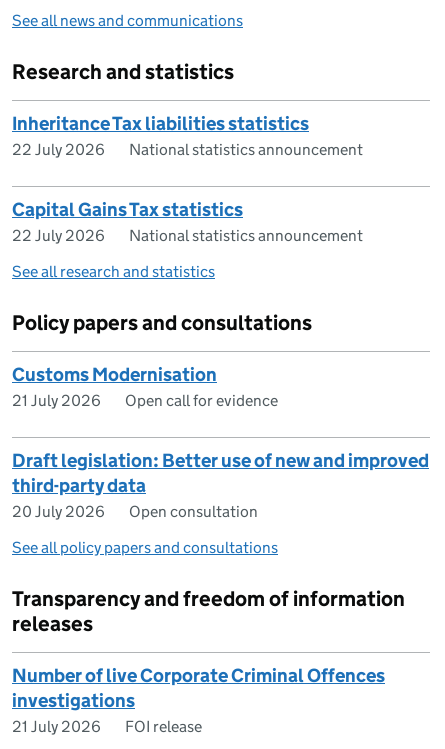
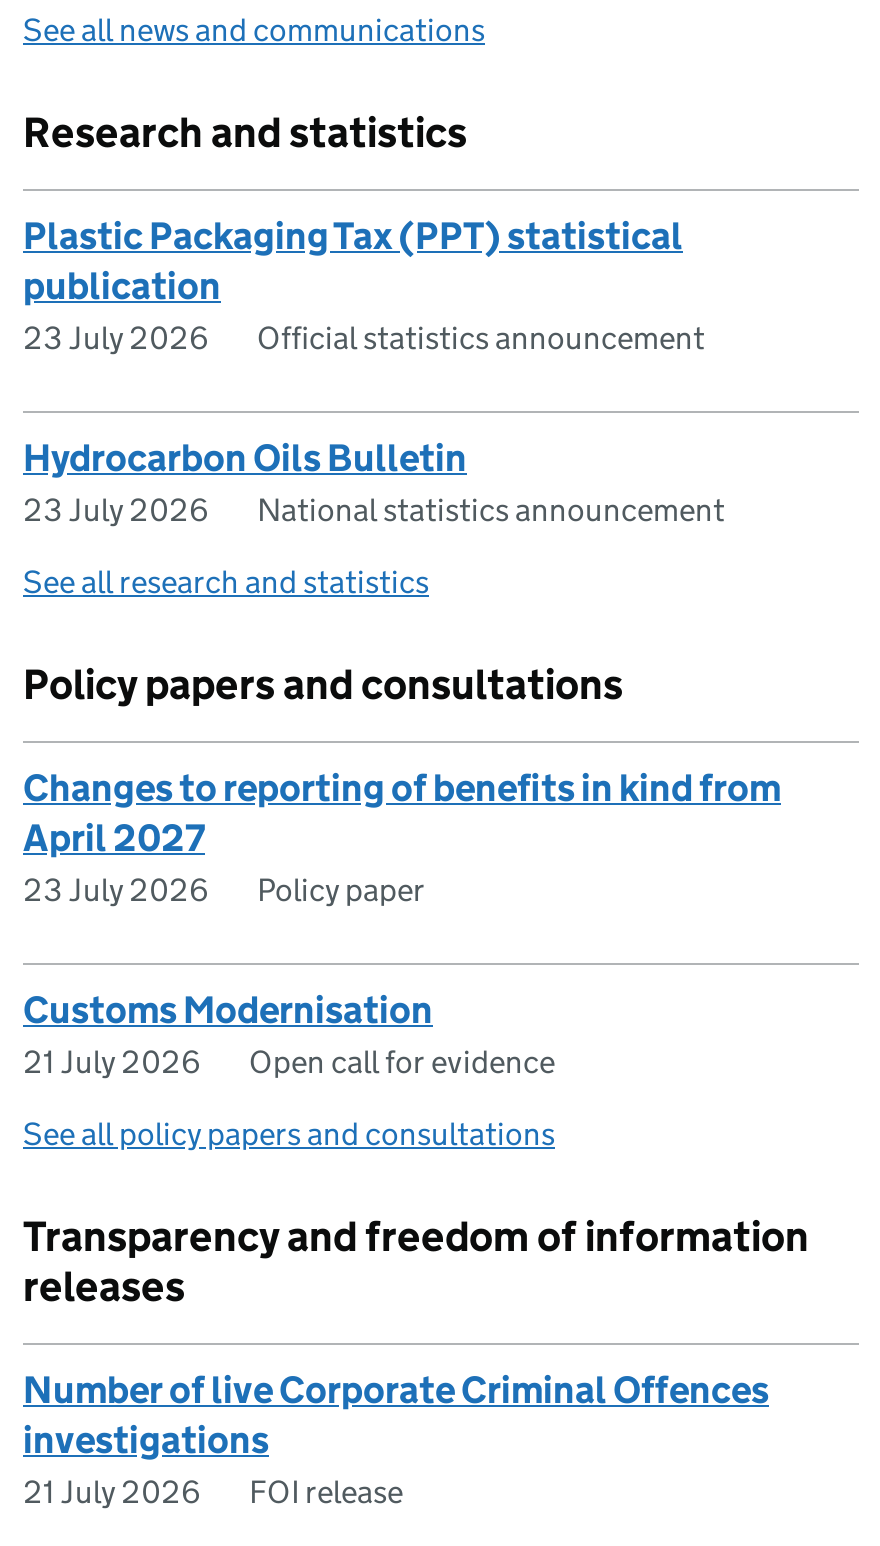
[12,112,363,159] Inheritance Tax liabilities statistics | 22 July 2026 | National statistics announcement -> [23,213,705,357] Plastic Packaging Tax (PPT) statistical | publication | 23 July 2026 | Official statistics announcement
[12,198,243,245] Capital Gains Tax statistics | 22 July 2026 -> [23,435,467,529] Hydrocarbon Oils Bulletin | 23 July 2026
none -> [23,765,781,909] Changes to reporting of benefits in kind from | April 2027 | 23 July 2026 | Policy paper
moved [12,363,278,410] -> [23,987,555,1081]: Customs Modernisation | 21 July 2026 | Open call for evidence
[12,449,429,521] Draft legislation: Better use of new and improved | third-party data | 20 July 2026 | Open consultation -> none

